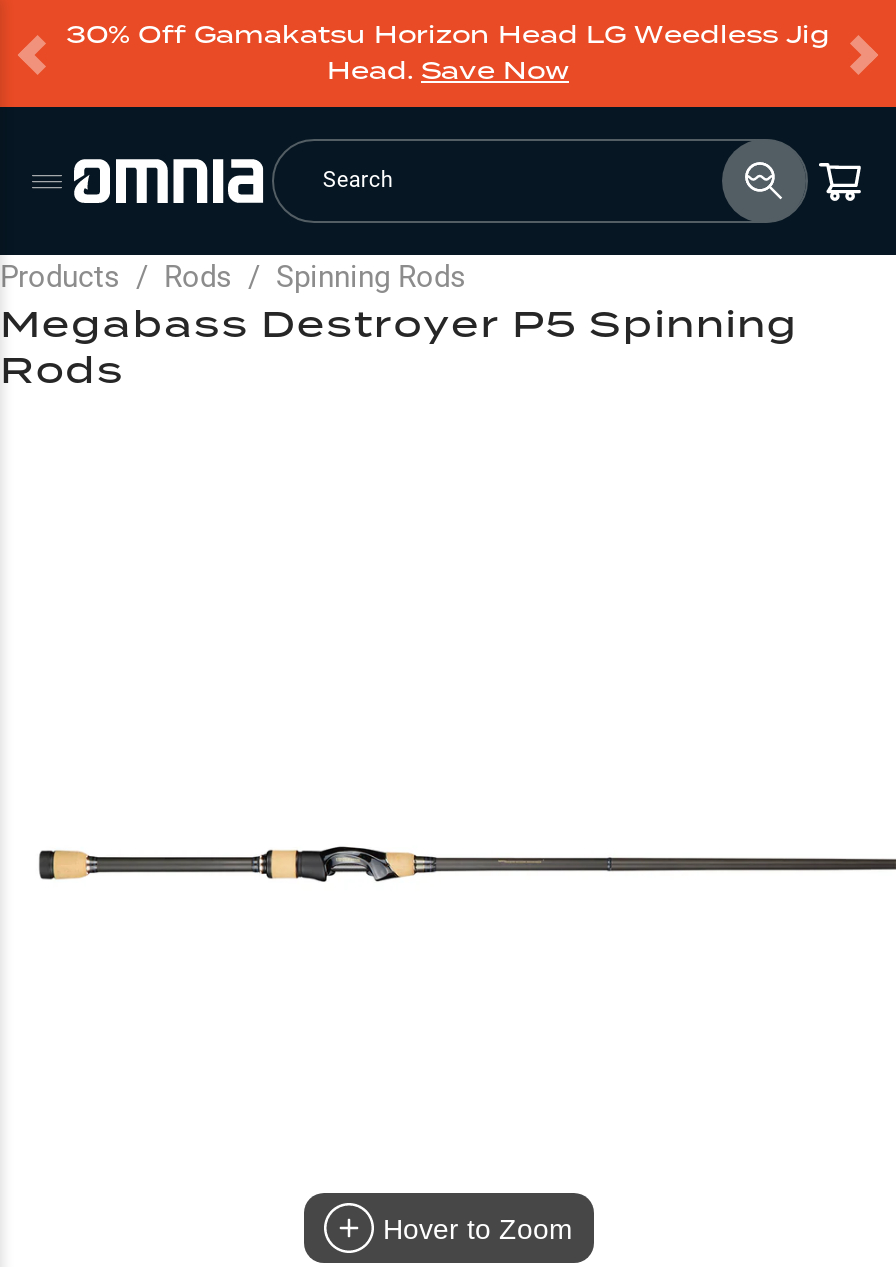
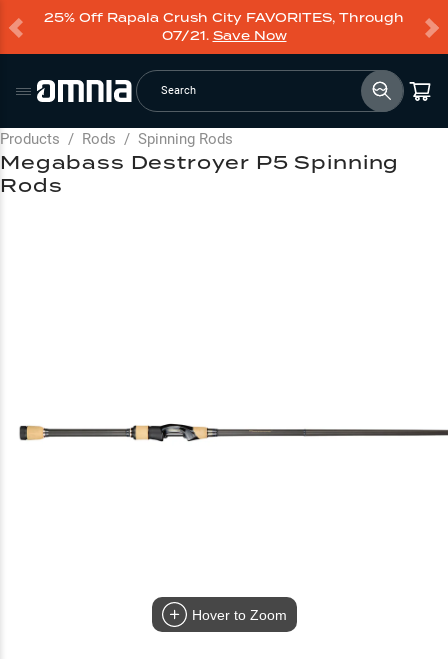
[66,17,830,87] 30% Off Gamakatsu Horizon Head LG Weedless Jig | Head. Save Now -> [44,9,404,44] 25% Off Rapala Crush City FAVORITES, Through | 07/21. Save Now

